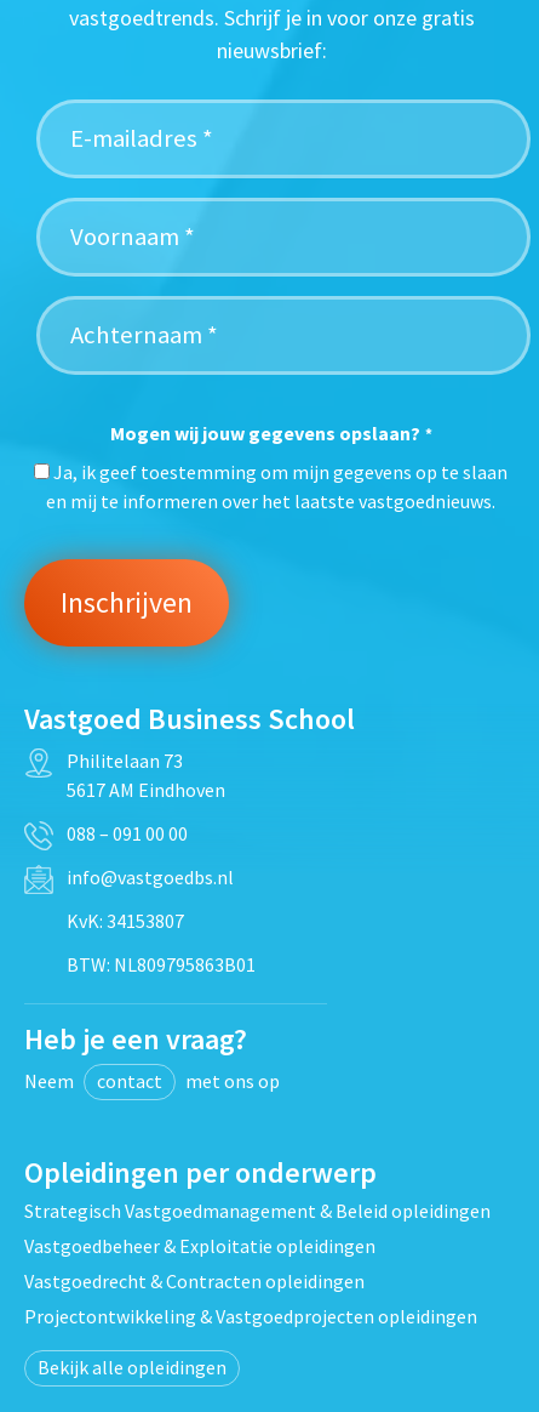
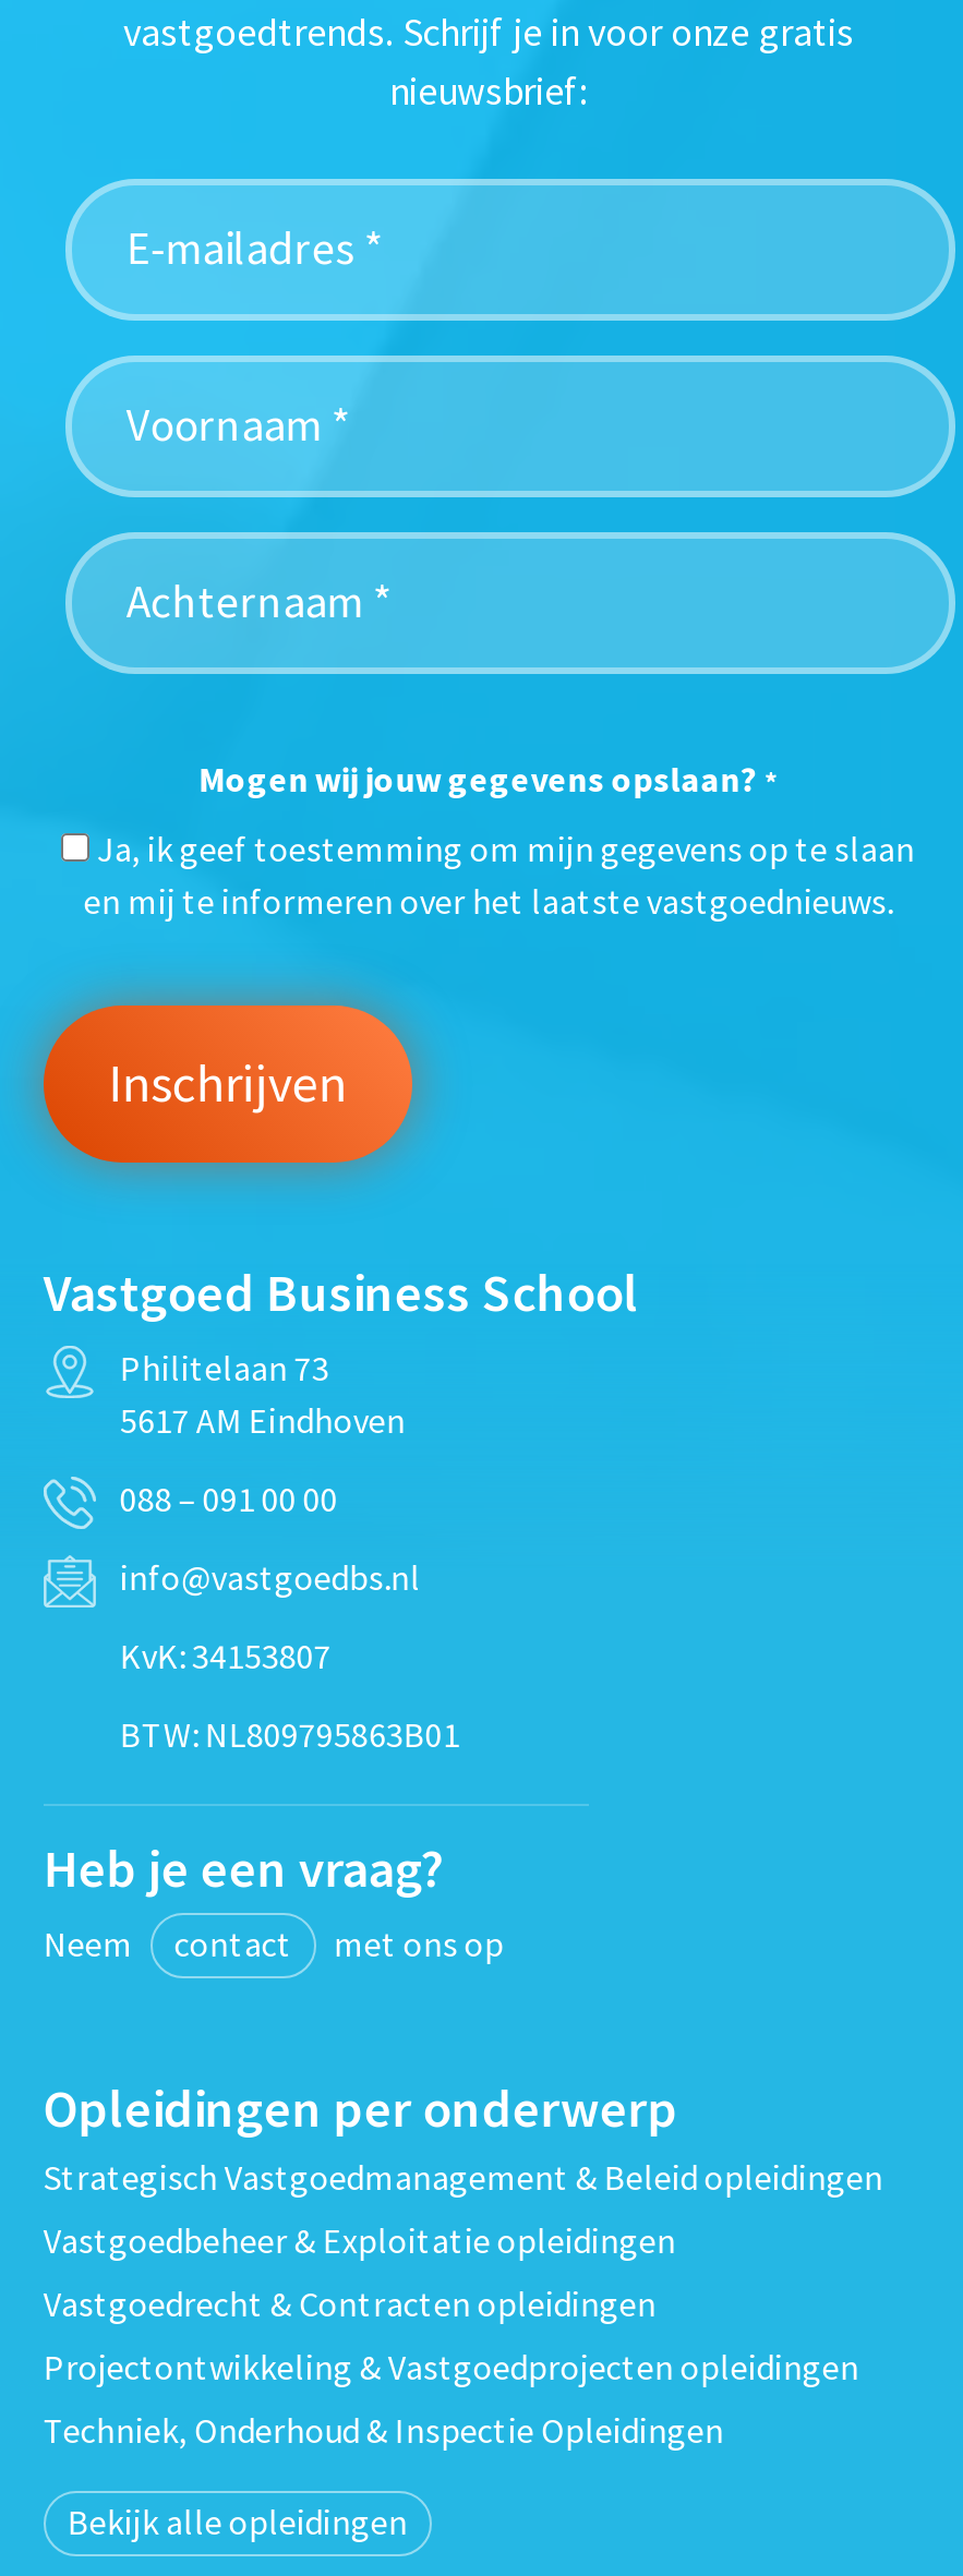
none -> [43,2409,724,2452] Techniek, Onderhoud & Inspectie Opleidingen

